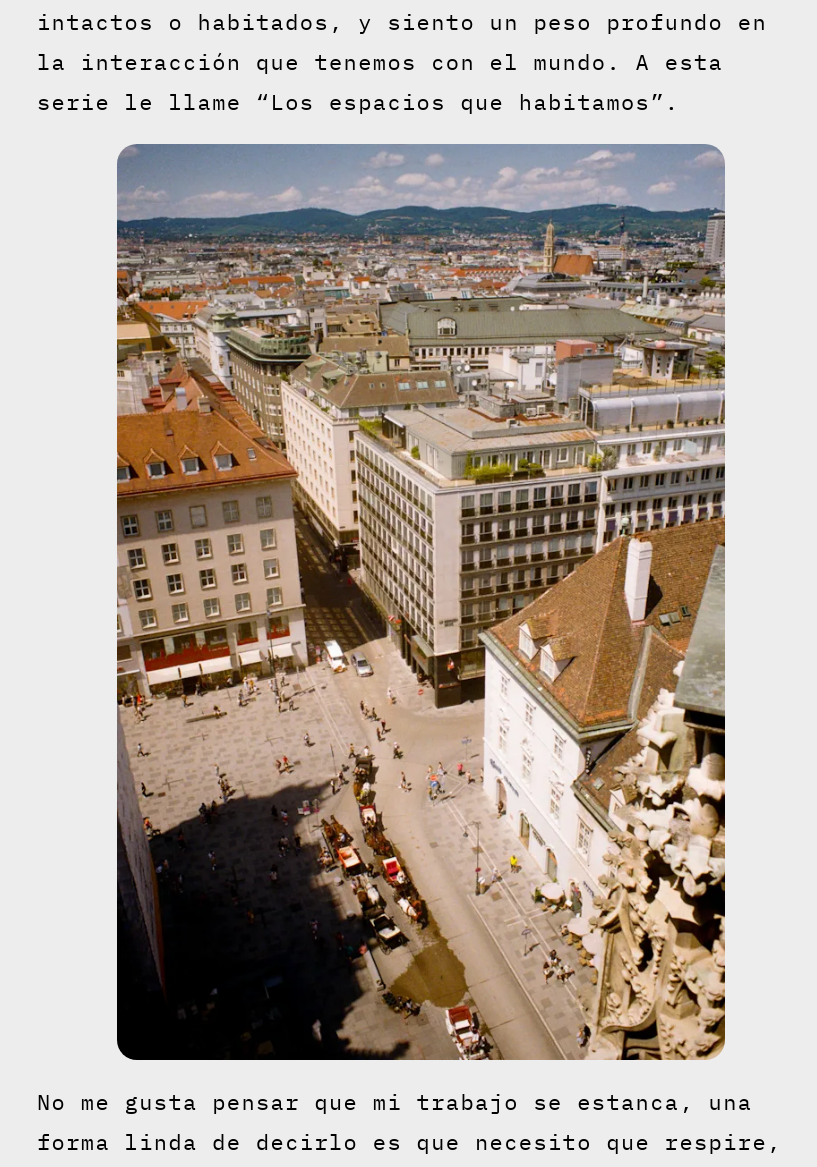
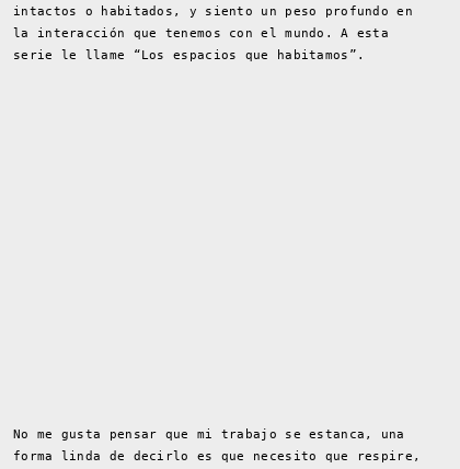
[115,142,727,1064] [image] -> none

